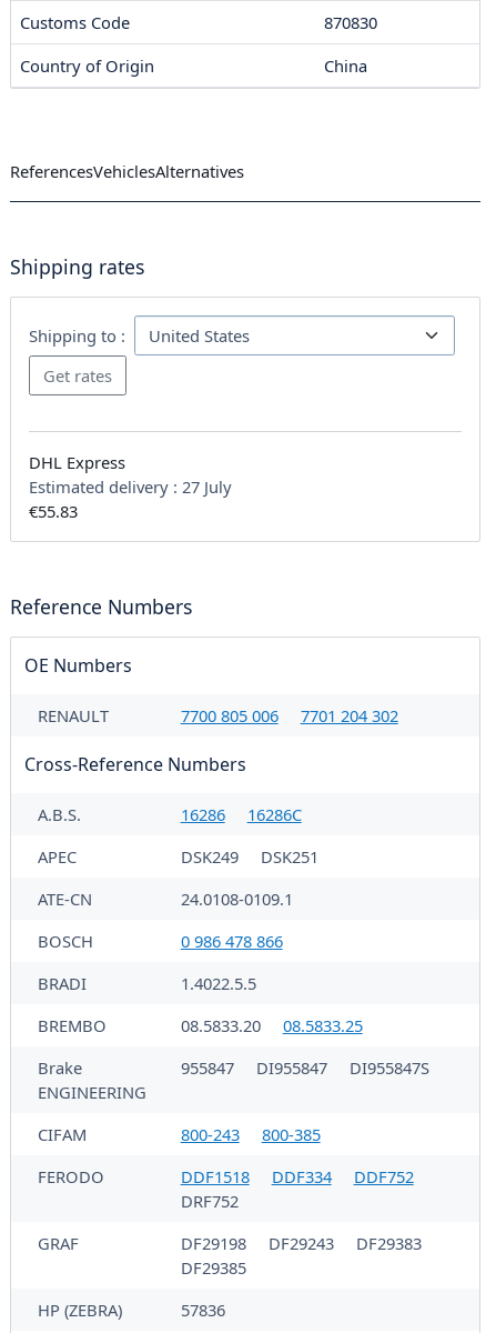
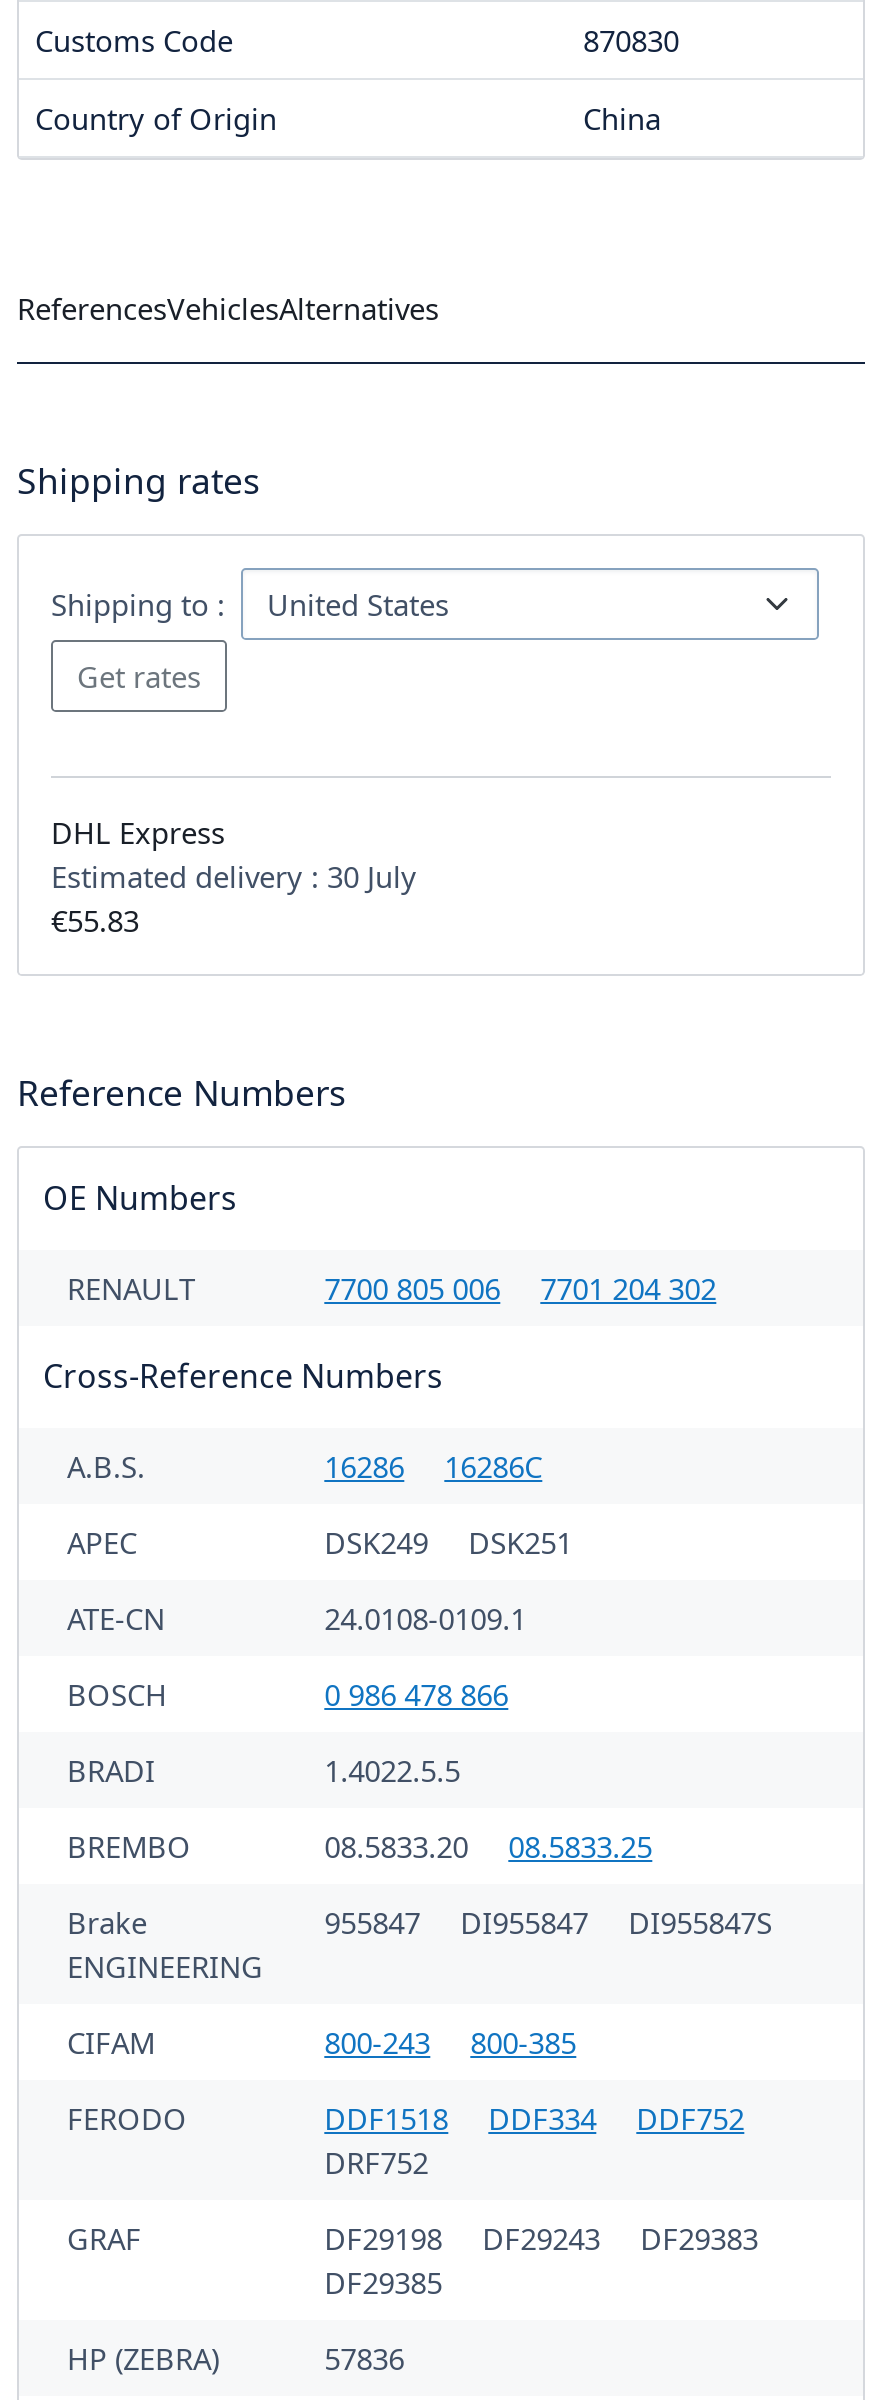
[29,475,232,498] Estimated delivery : 27 July -> [51,856,417,896] Estimated delivery : 30 July

